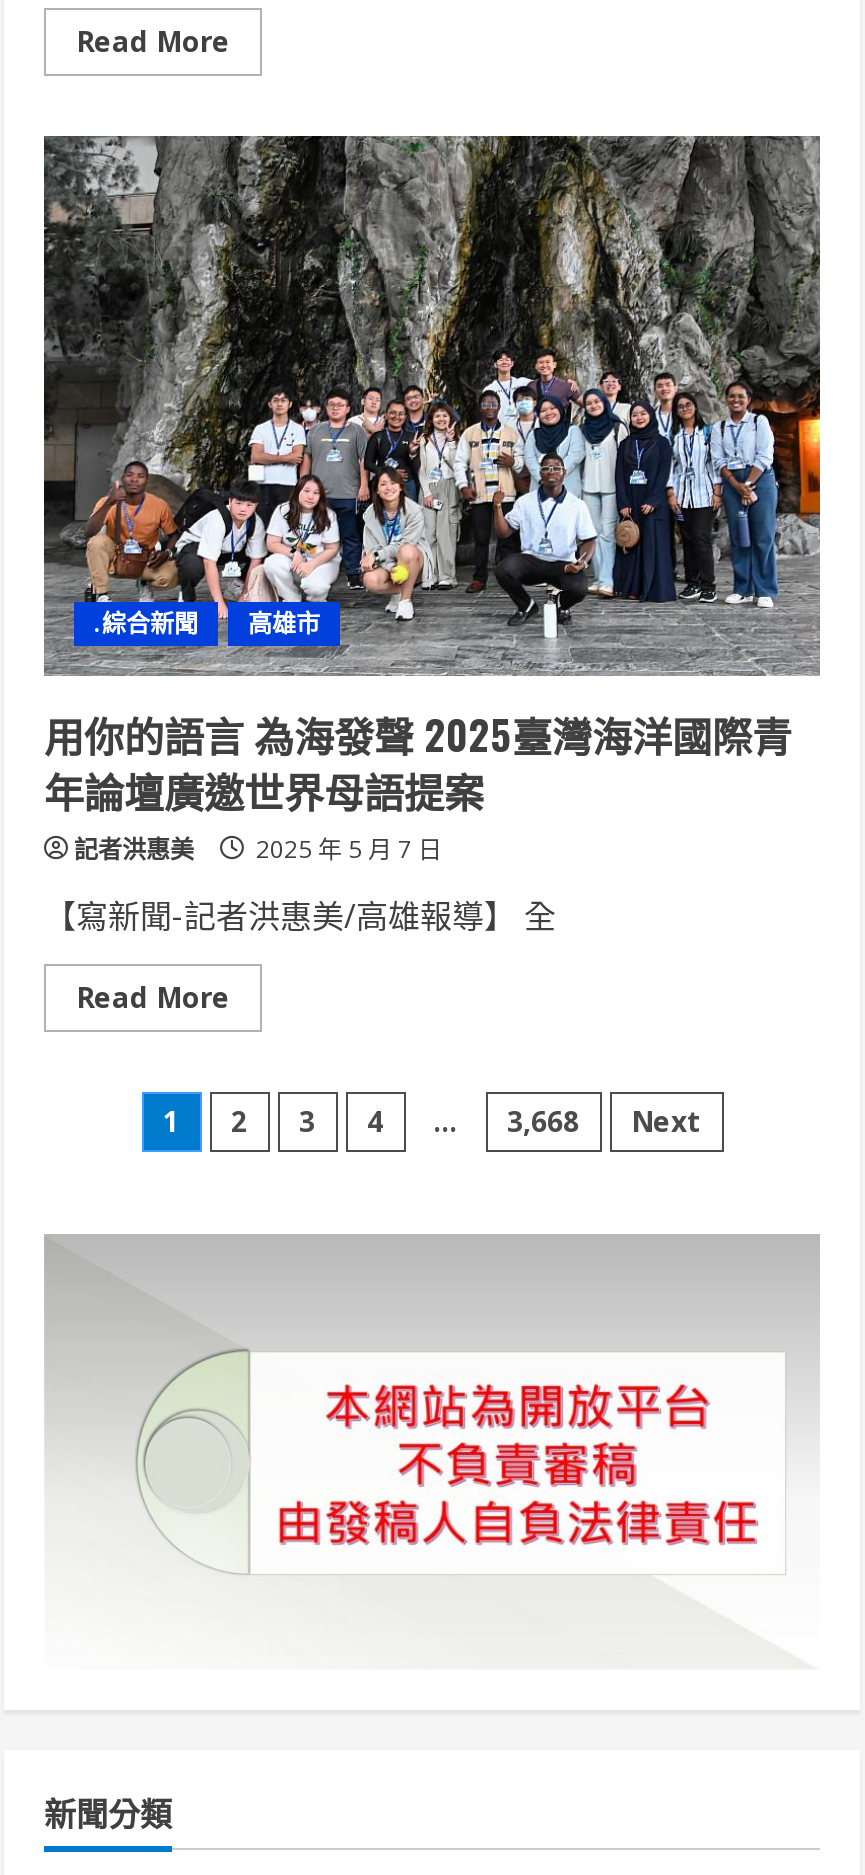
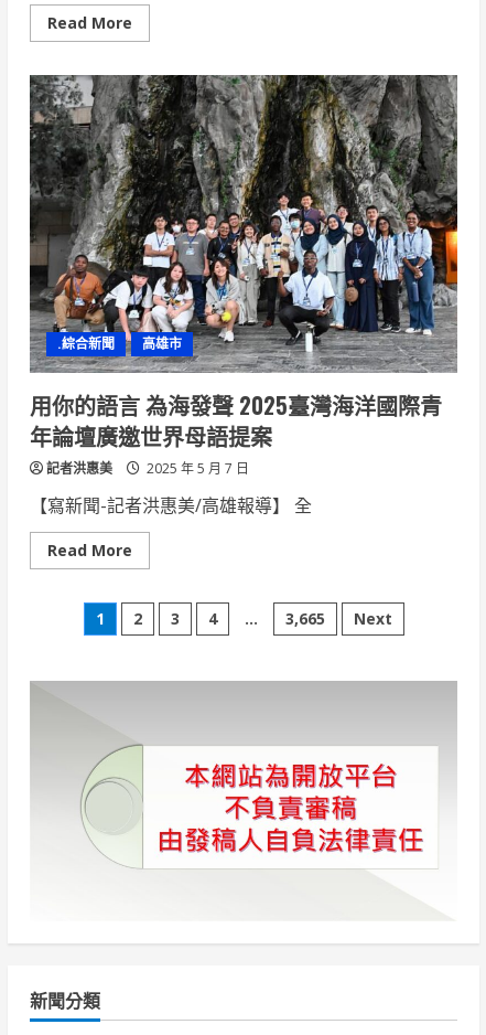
[507,1102,579,1140] 3,668 -> [285,608,325,629] 3,665

